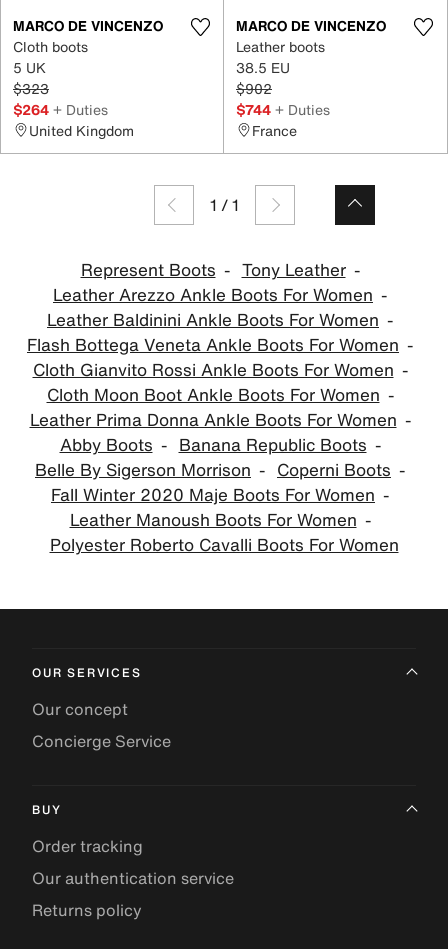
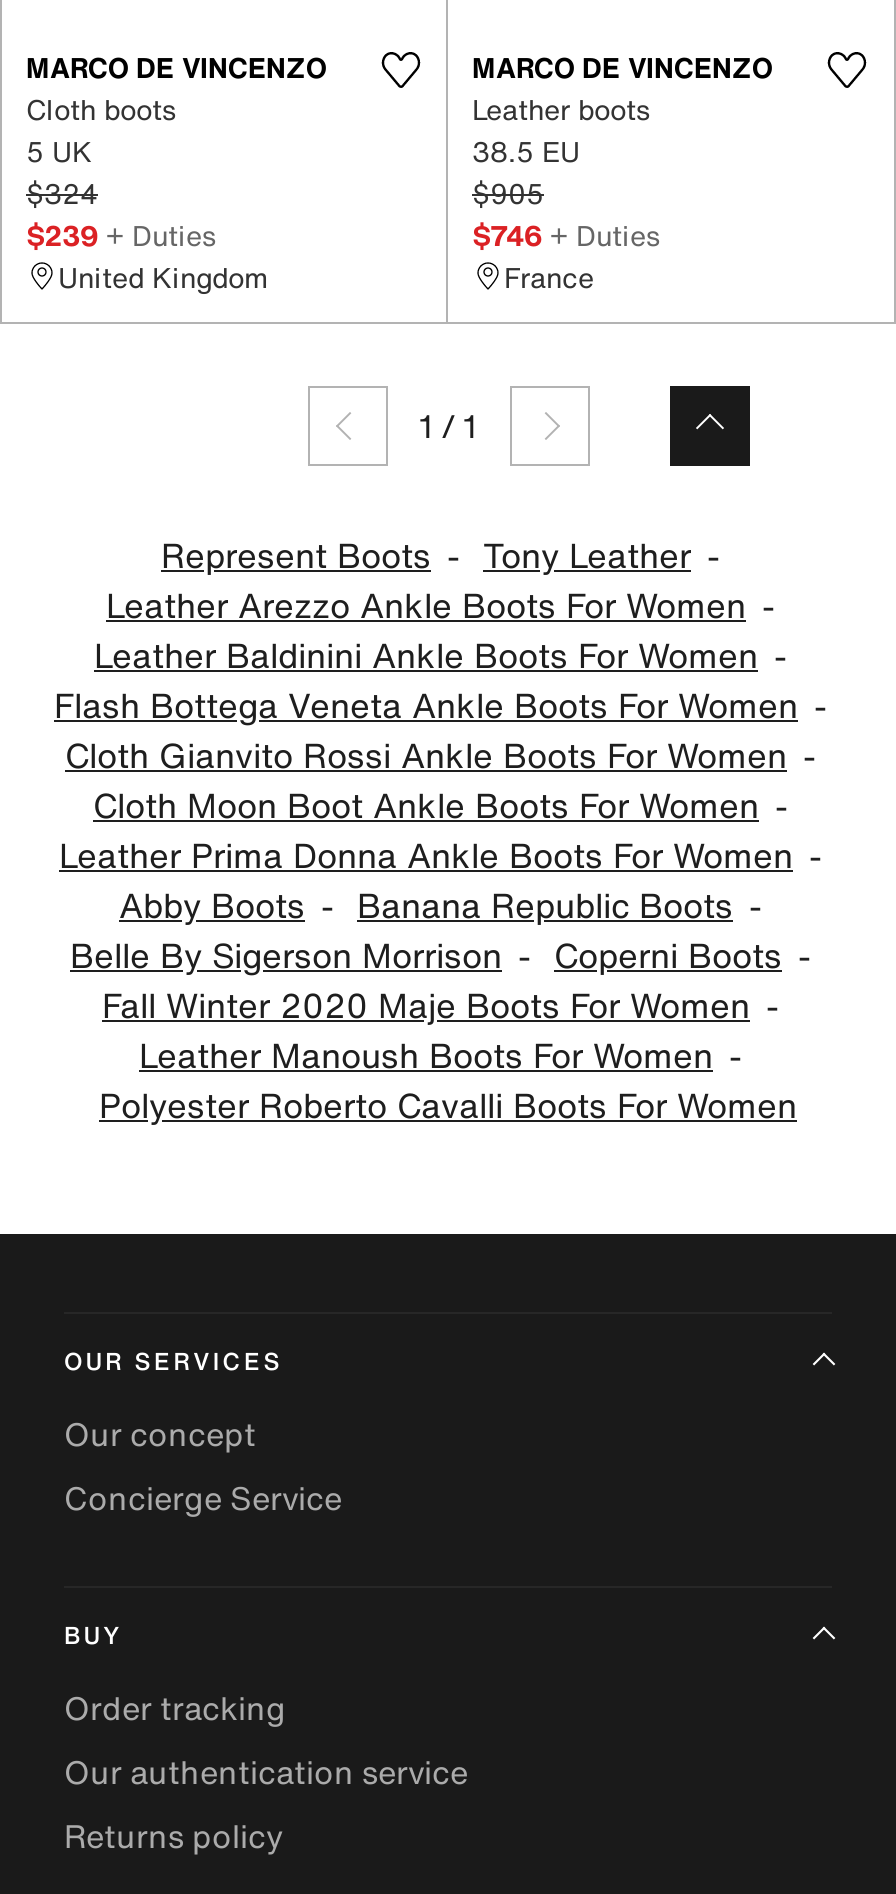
[13,77,49,98] $323 -> [26,171,98,213] $324
[236,77,272,98] $902 -> [472,171,544,213] $905
[13,98,108,119] $264 + Duties -> [26,213,216,255] $239 + Duties
[236,98,330,119] $744 + Duties -> [472,213,660,255] $746 + Duties

